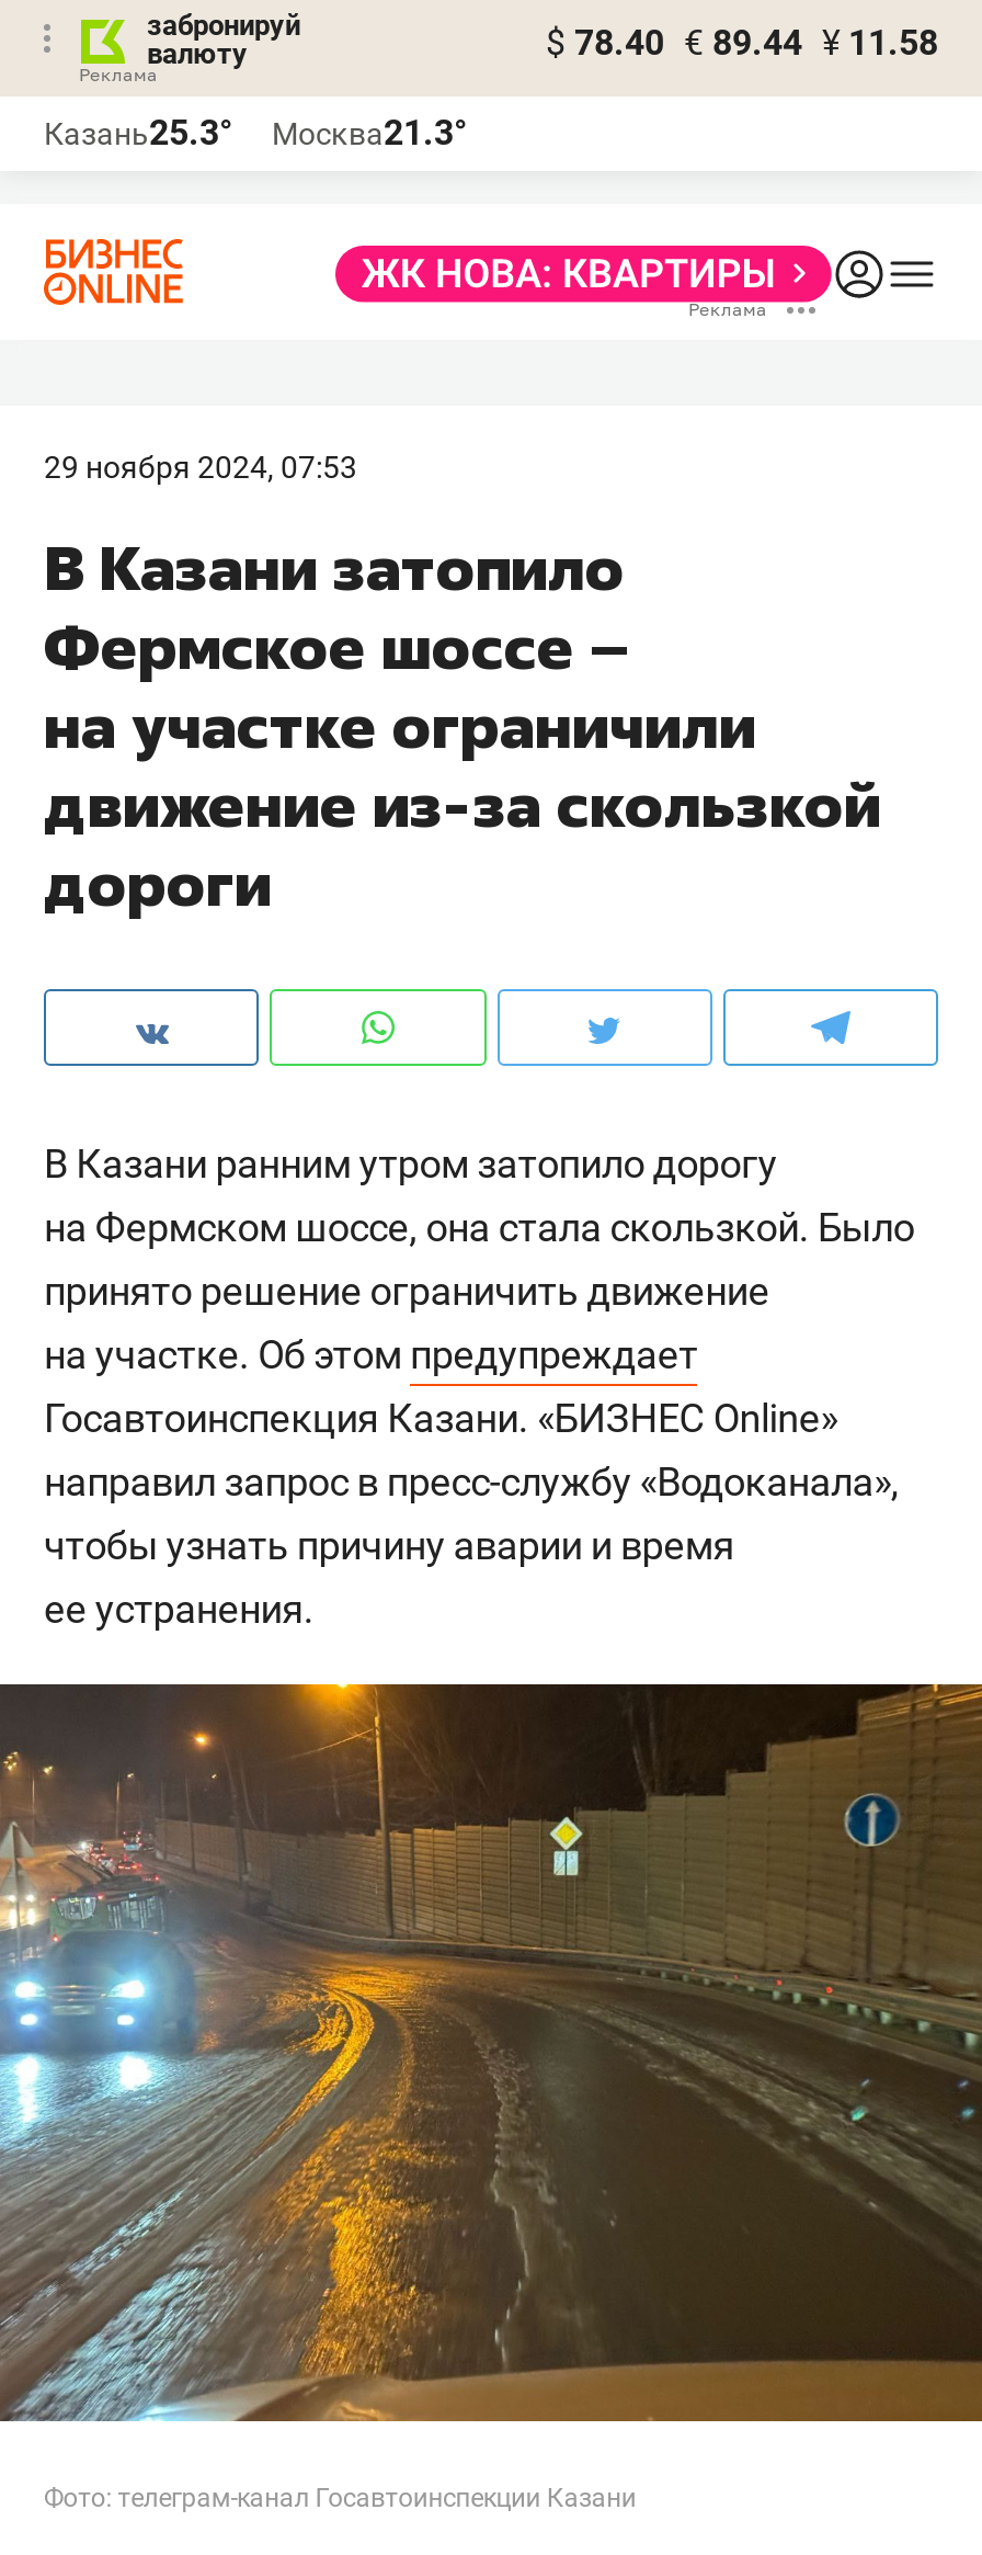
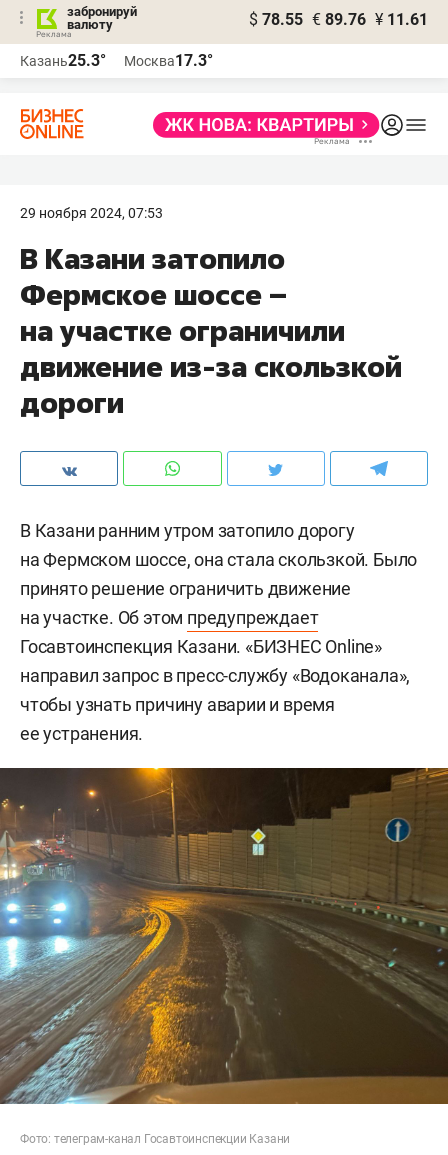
[546,22,938,64] $ 78.40 € 89.44 ¥ 11.58 -> [249,10,428,29] $ 78.55 € 89.76 ¥ 11.61
[44,112,467,154] Казань25.3° Москва21.3° -> [20,51,213,70] Казань25.3° Москва17.3°

